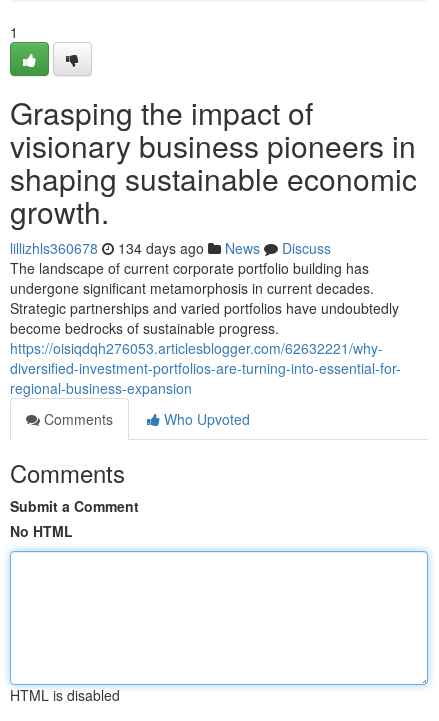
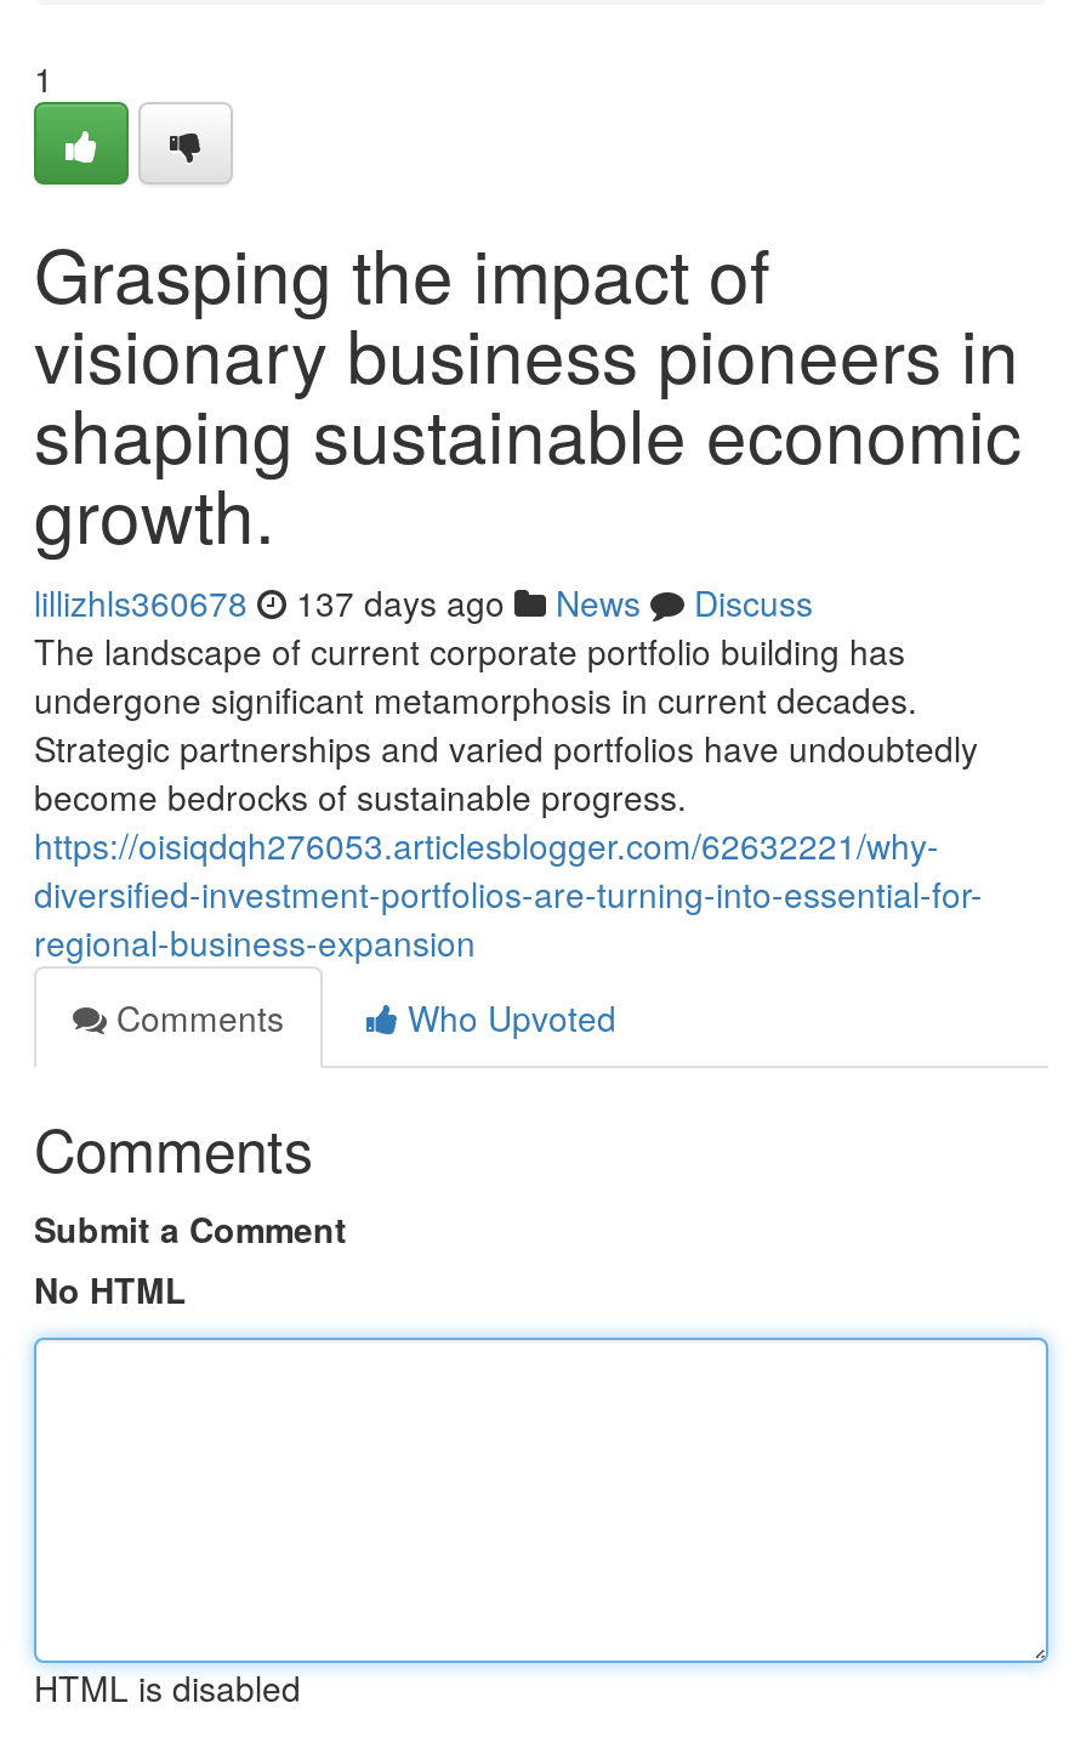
[10,238,331,258] lillizhls360678 134 days ago News Discuss -> [34,578,813,626] lillizhls360678 137 days ago News Discuss

